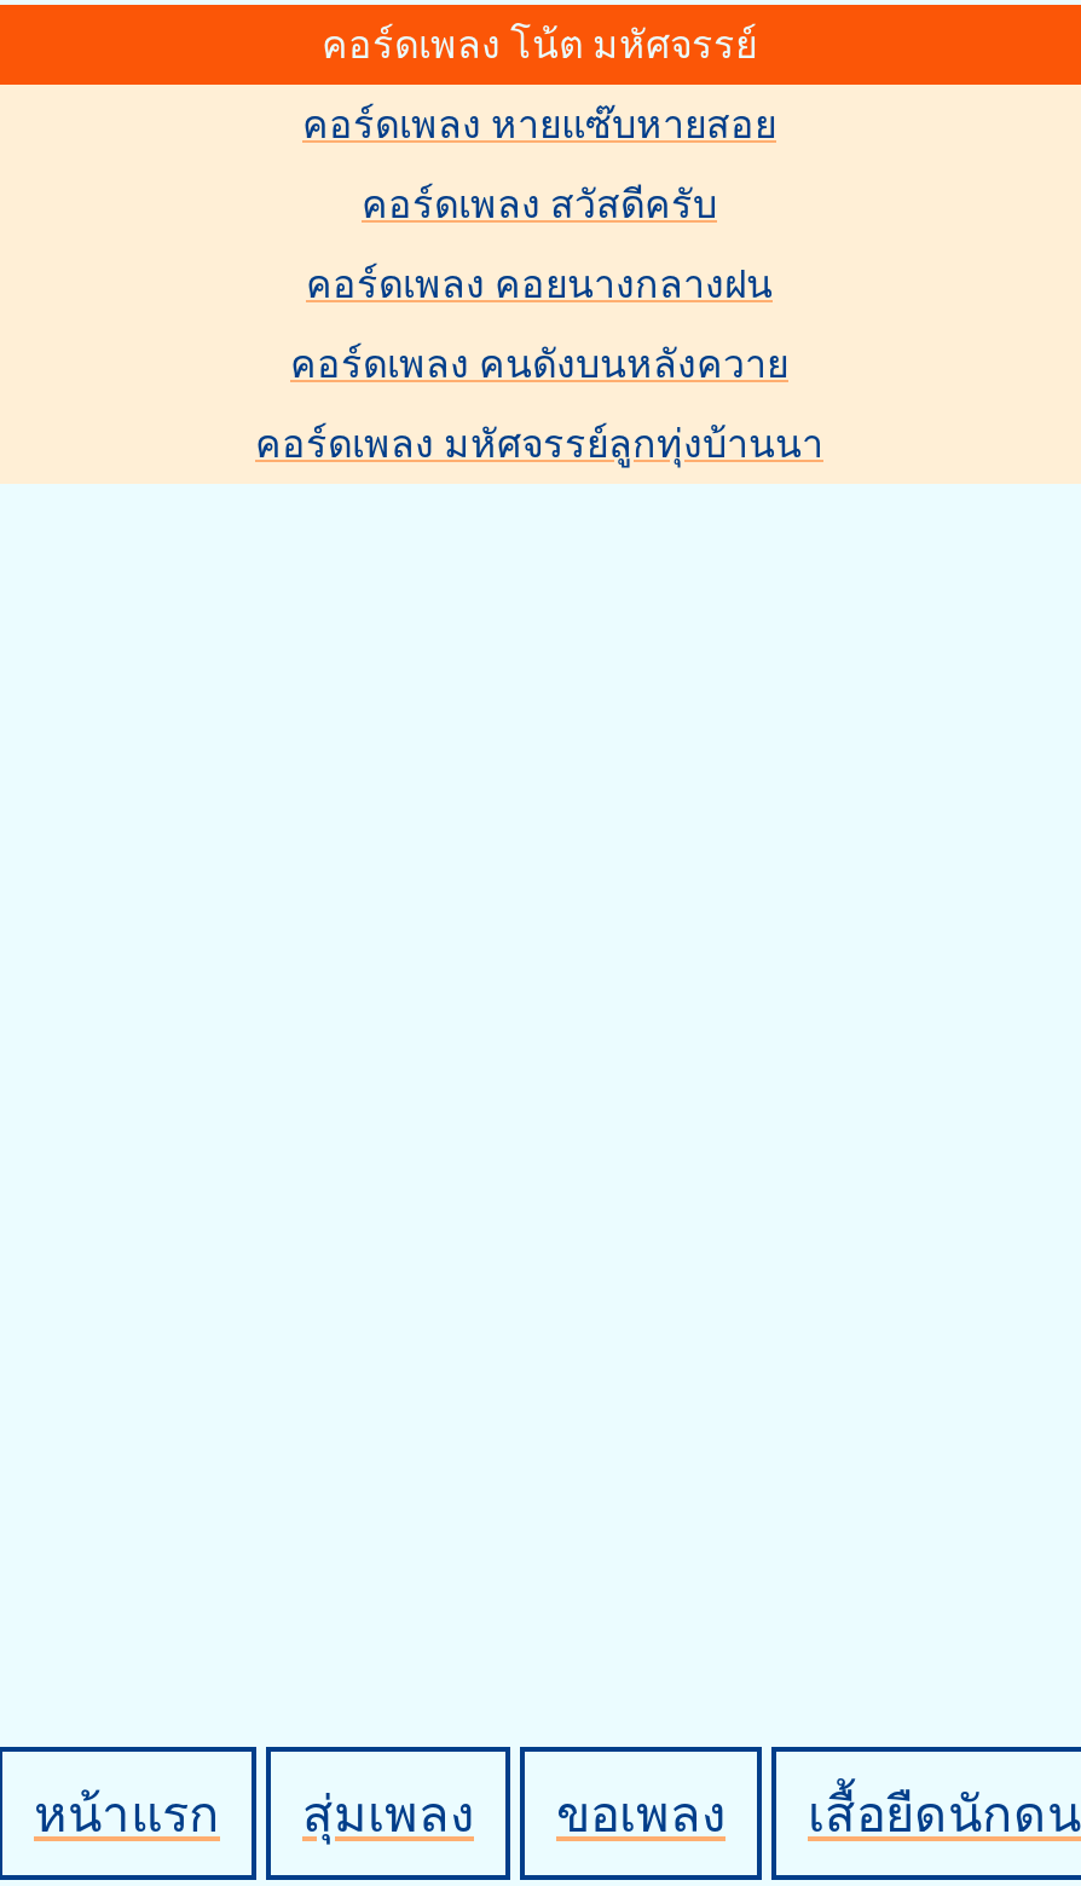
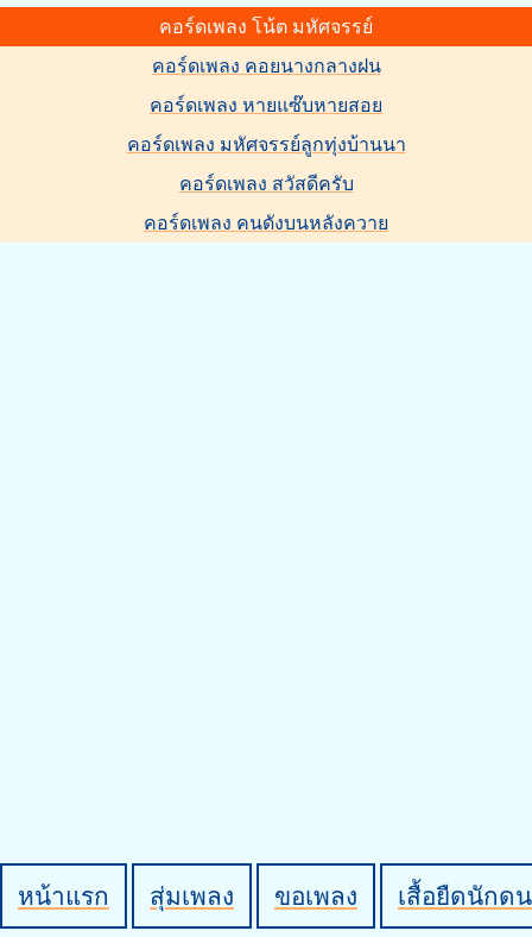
moved [302,105,776,146] -> [150,96,382,116]: คอร์ดเพลง หายแซ๊บหายสอย
moved [362,185,717,226] -> [179,174,353,194]: คอร์ดเพลง สวัสดีครับ
moved [306,265,773,306] -> [151,56,381,77]: คอร์ดเพลง คอยนางกลางฝน
moved [290,345,788,386] -> [144,213,388,234]: คอร์ดเพลง คนดังบนหลังควาย
moved [255,424,823,466] -> [126,135,406,155]: คอร์ดเพลง มหัศจรรย์ลูกทุ่งบ้านนา

